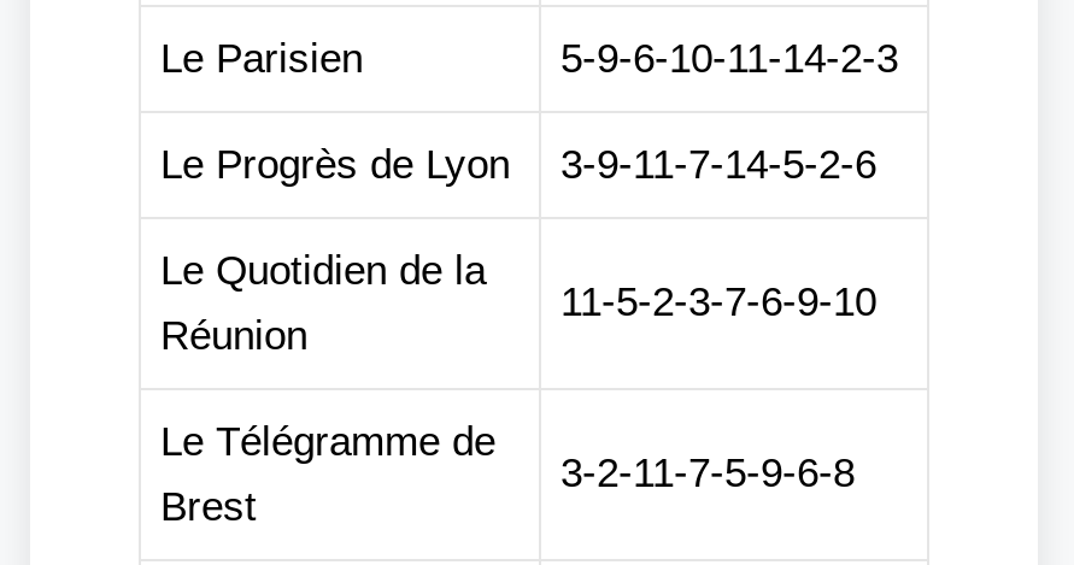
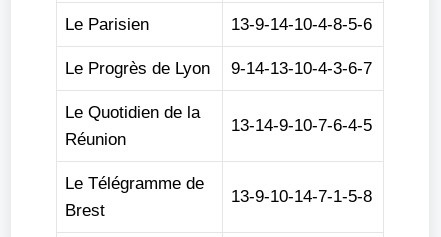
[561,36,898,82] 5-9-6-10-11-14-2-3 -> [231,15,372,34] 13-9-14-10-4-8-5-6
[160,142,876,188] Le Progrès de Lyon 3-9-11-7-14-5-2-6 -> [65,59,372,78] Le Progrès de Lyon 9-14-13-10-4-3-6-7
[561,280,876,326] 11-5-2-3-7-6-9-10 -> [231,116,372,135] 13-14-9-10-7-6-4-5
[561,451,855,497] 3-2-11-7-5-9-6-8 -> [231,187,372,206] 13-9-10-14-7-1-5-8

